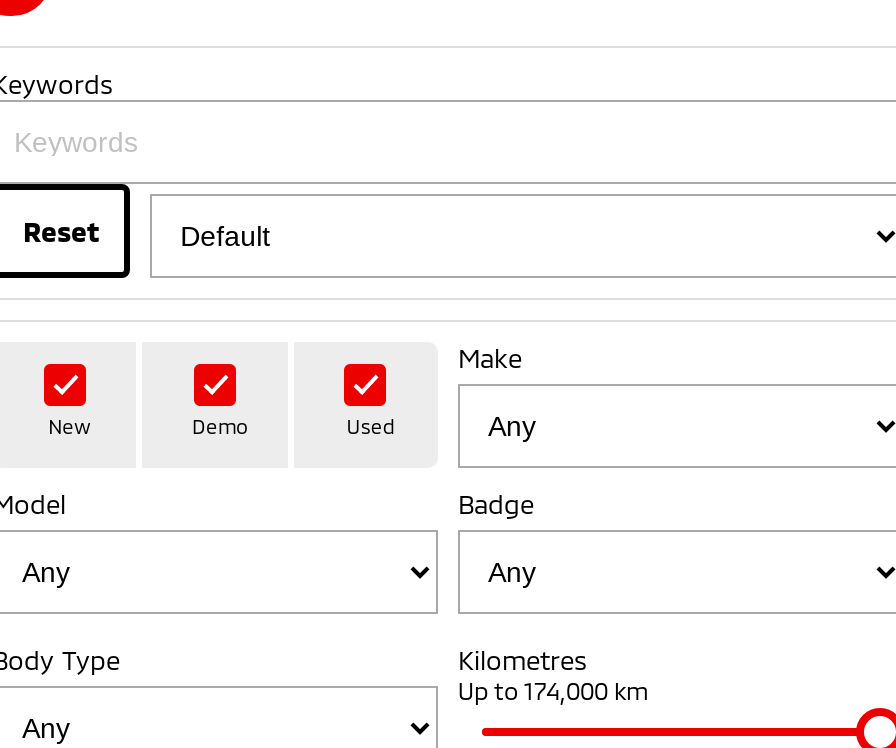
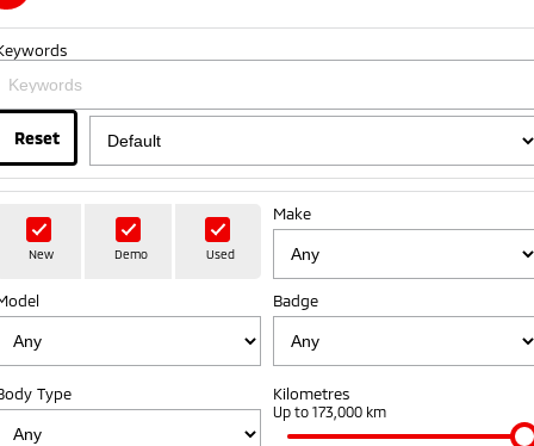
[458,675,648,703] Up to 174,000 km -> [273,402,386,419] Up to 173,000 km

